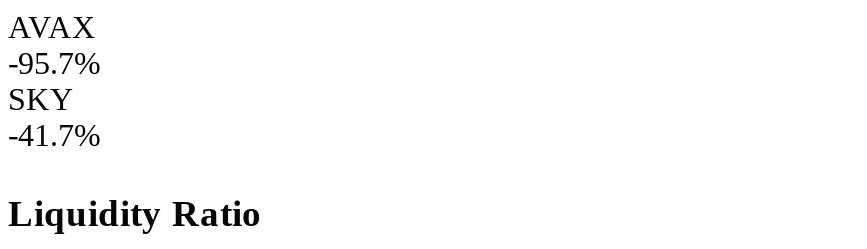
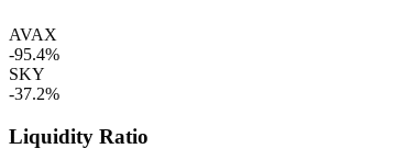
[8,47,100,81] -95.7% -> [9,45,59,64] -95.4%
[8,119,100,153] -41.7% -> [9,85,59,103] -37.2%

